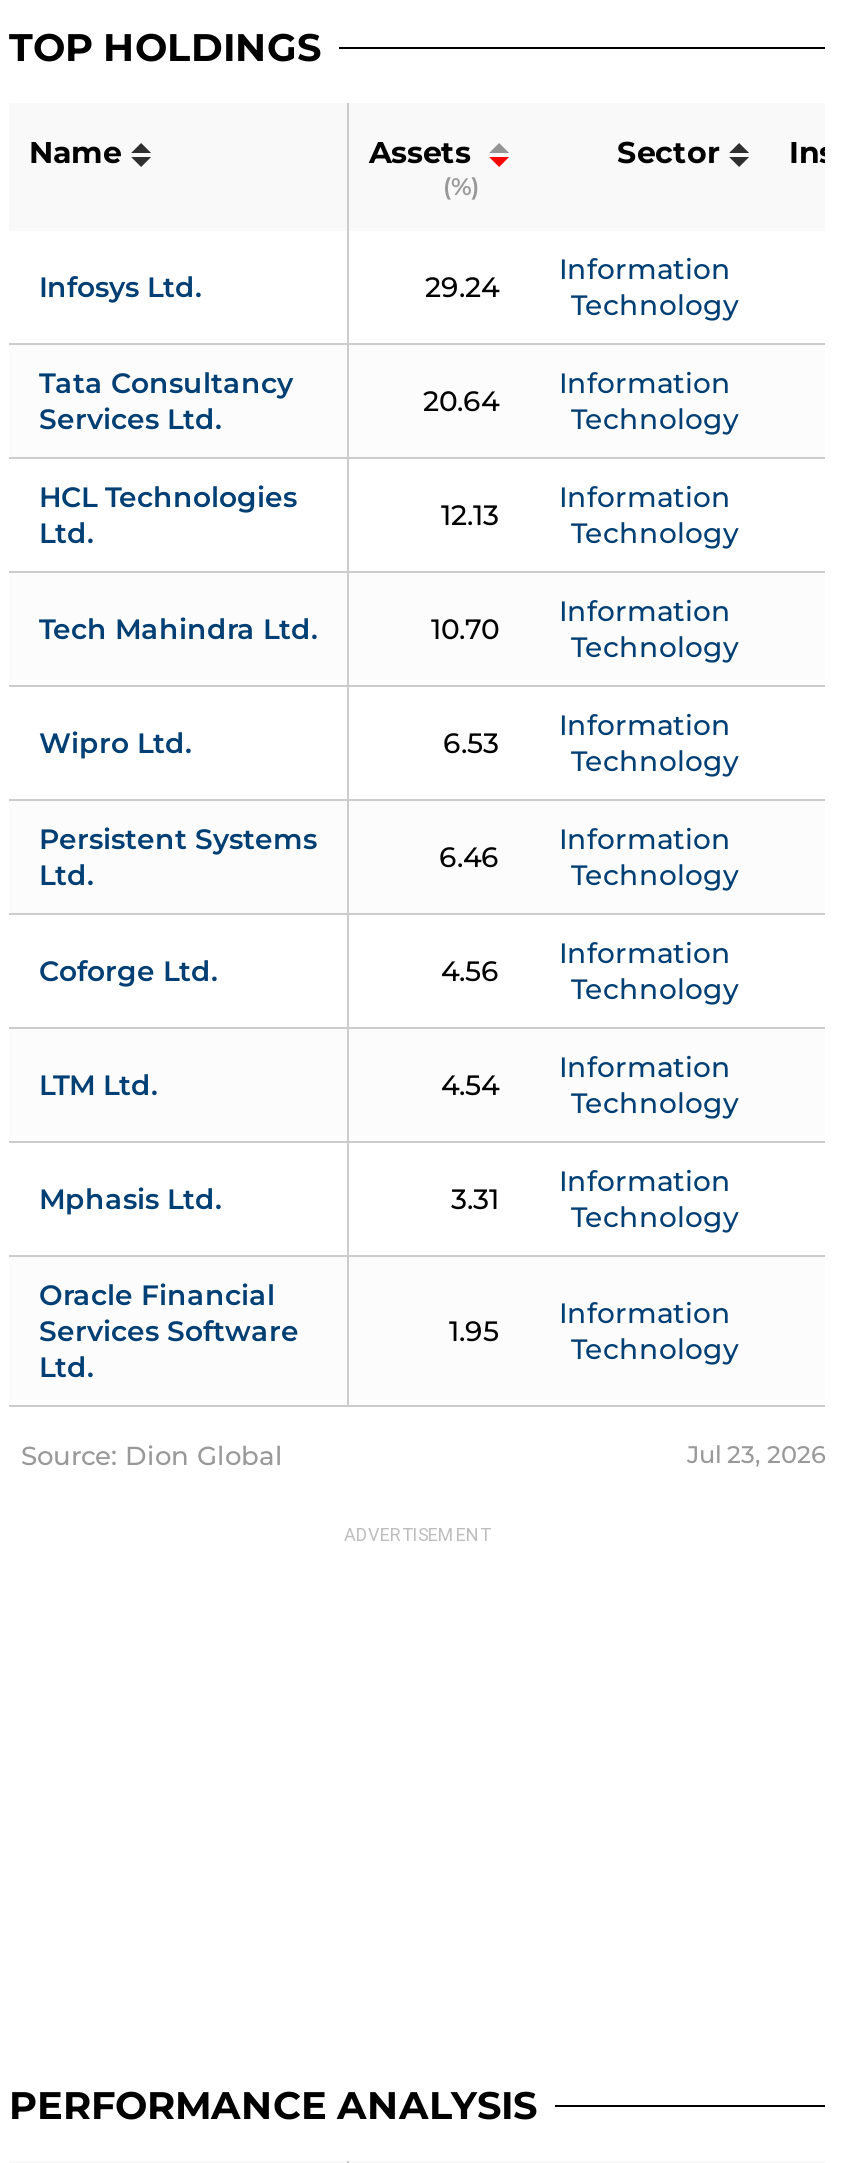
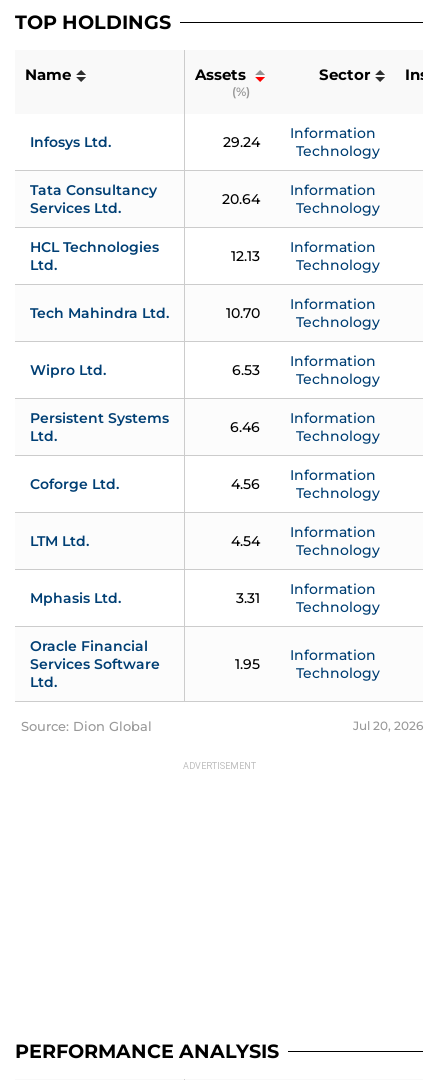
[687,1438,825,1468] Jul 23, 2026 -> [353,718,423,733] Jul 20, 2026

